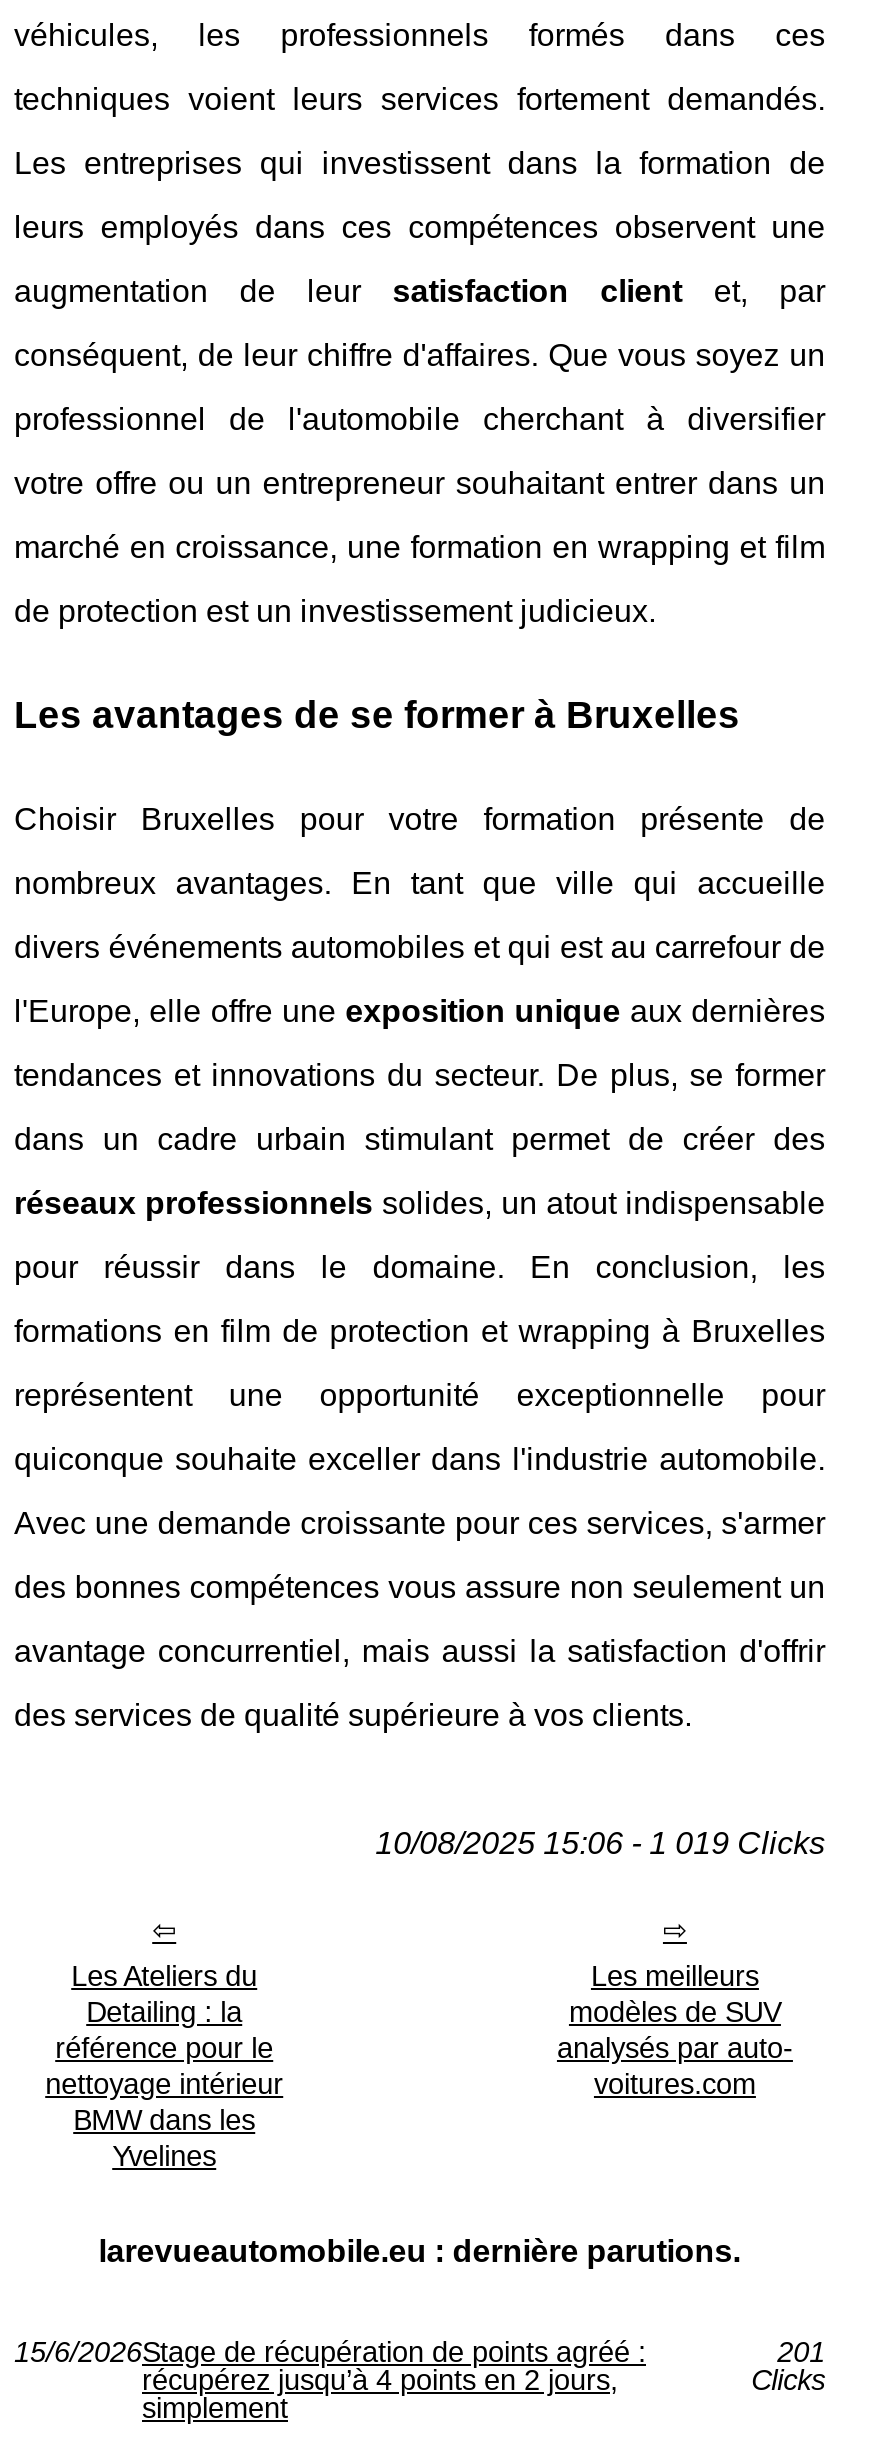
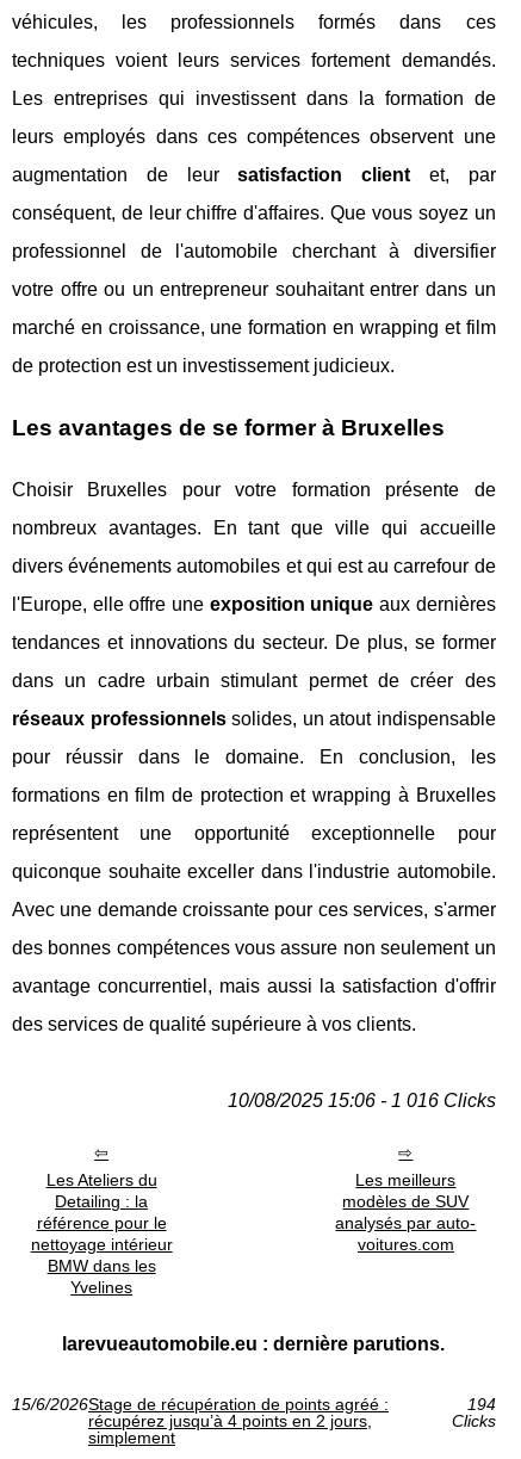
[375,1827,825,1861] 10/08/2025 15:06 - 1 019 Clicks -> [227,1091,495,1111] 10/08/2025 15:06 - 1 016 Clicks
[777,2337,825,2369] 201 -> [467,1395,495,1414] 194

